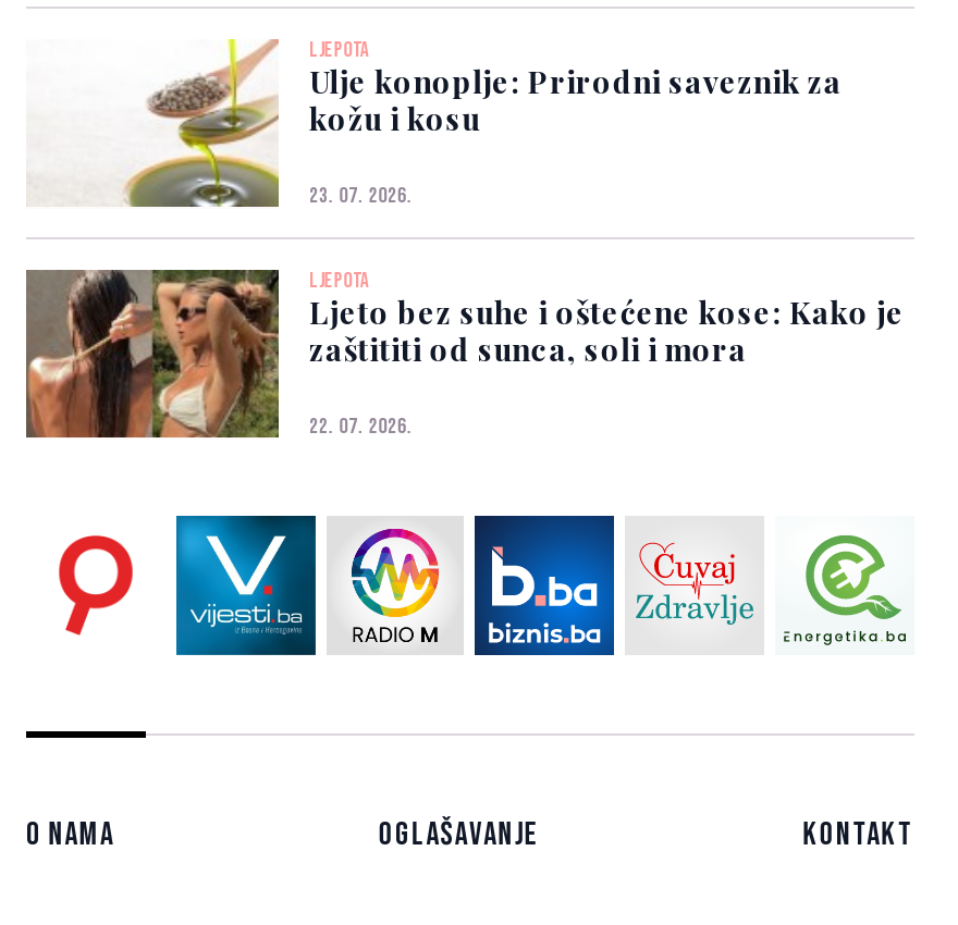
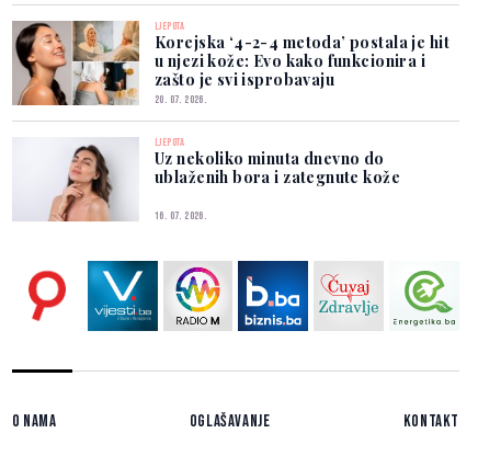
[28,39,842,209] [image] | Ulje konoplje: Prirodni saveznik za | kožu i kosu | 23. 07. 2026. -> [12,20,449,107] [image] | Korejska ‘4-2-4 metoda’ postala je hit | u njezi kože: Evo kako funkcionira i | zašto je svi isprobavaju | 20. 07. 2026.
[24,268,904,440] [image] | Ljeto bez suhe i oštećene kose: Kako je | zaštititi od sunca, soli i mora -> [12,137,400,221] [image] | Uz nekoliko minuta dnevno do | ublaženih bora i zategnute kože
[309,414,412,440] 22. 07. 2026. -> [155,210,206,223] 16. 07. 2026.

